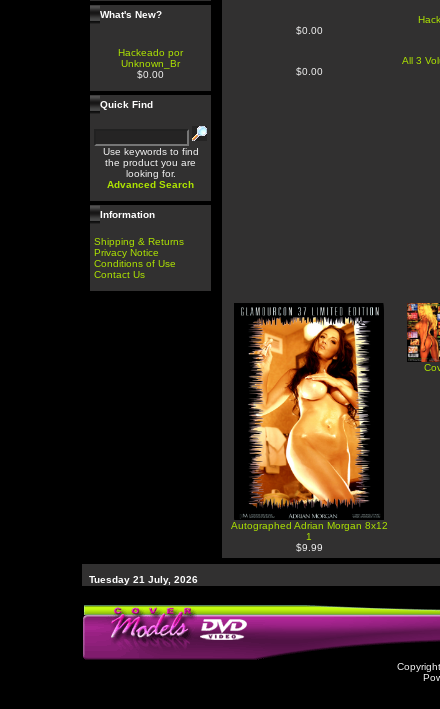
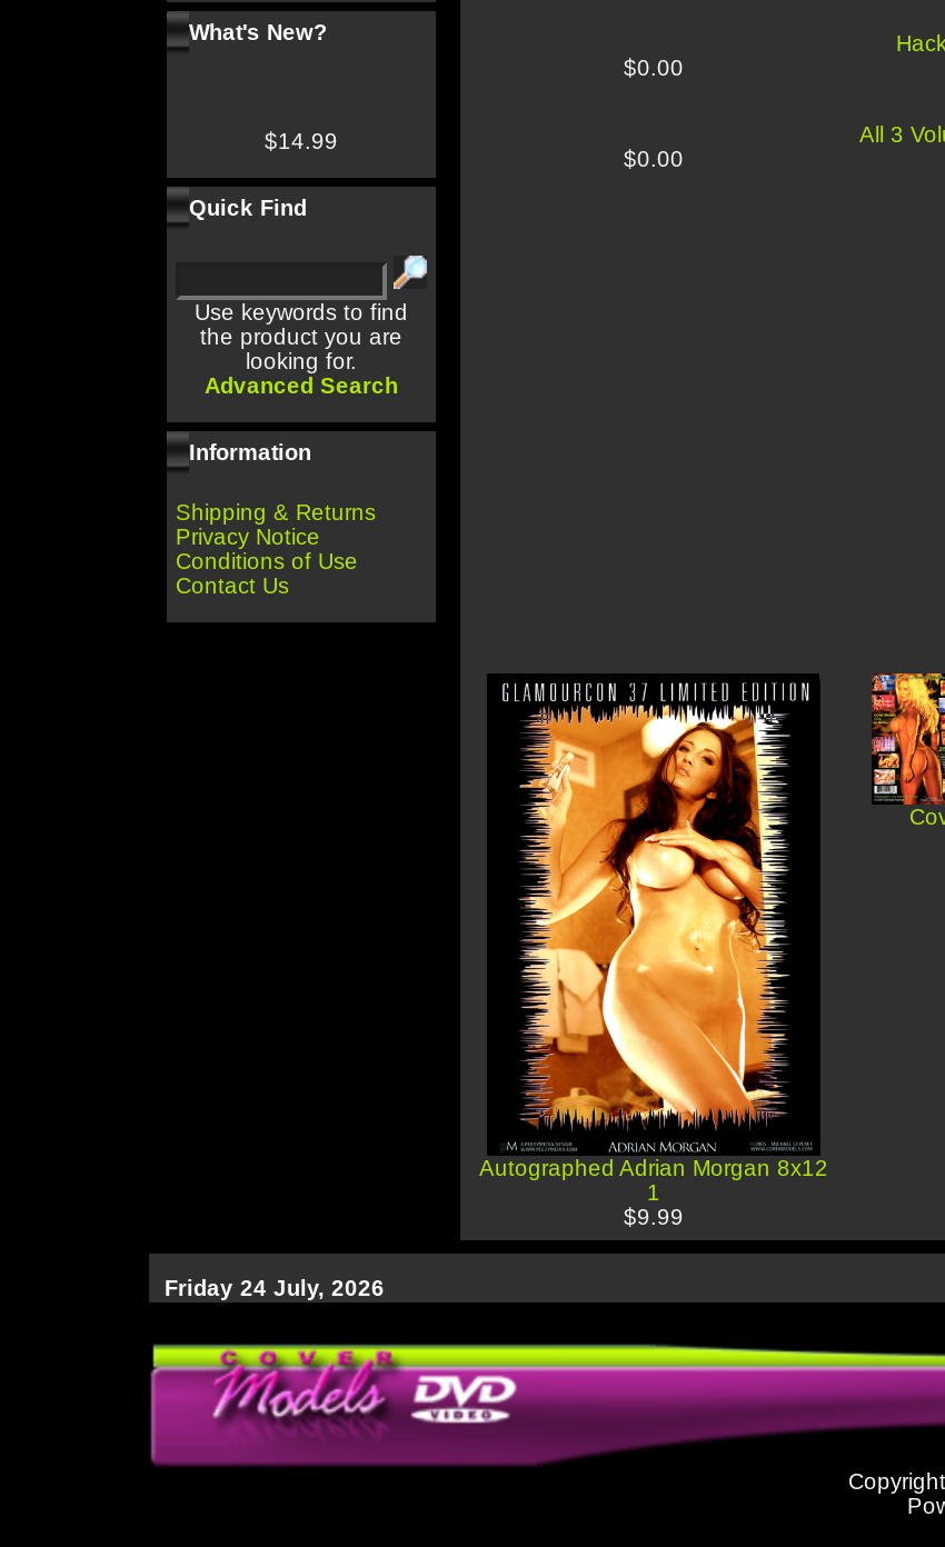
[118,47,183,80] Hackeado por | Unknown_Br | $0.00 -> [265,129,338,153] $14.99
[83,574,204,585] Tuesday 21 July, 2026 -> [151,1276,398,1300] Friday 24 July, 2026

